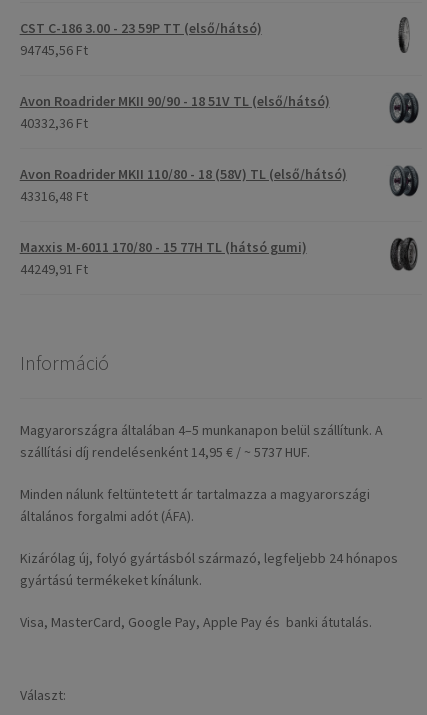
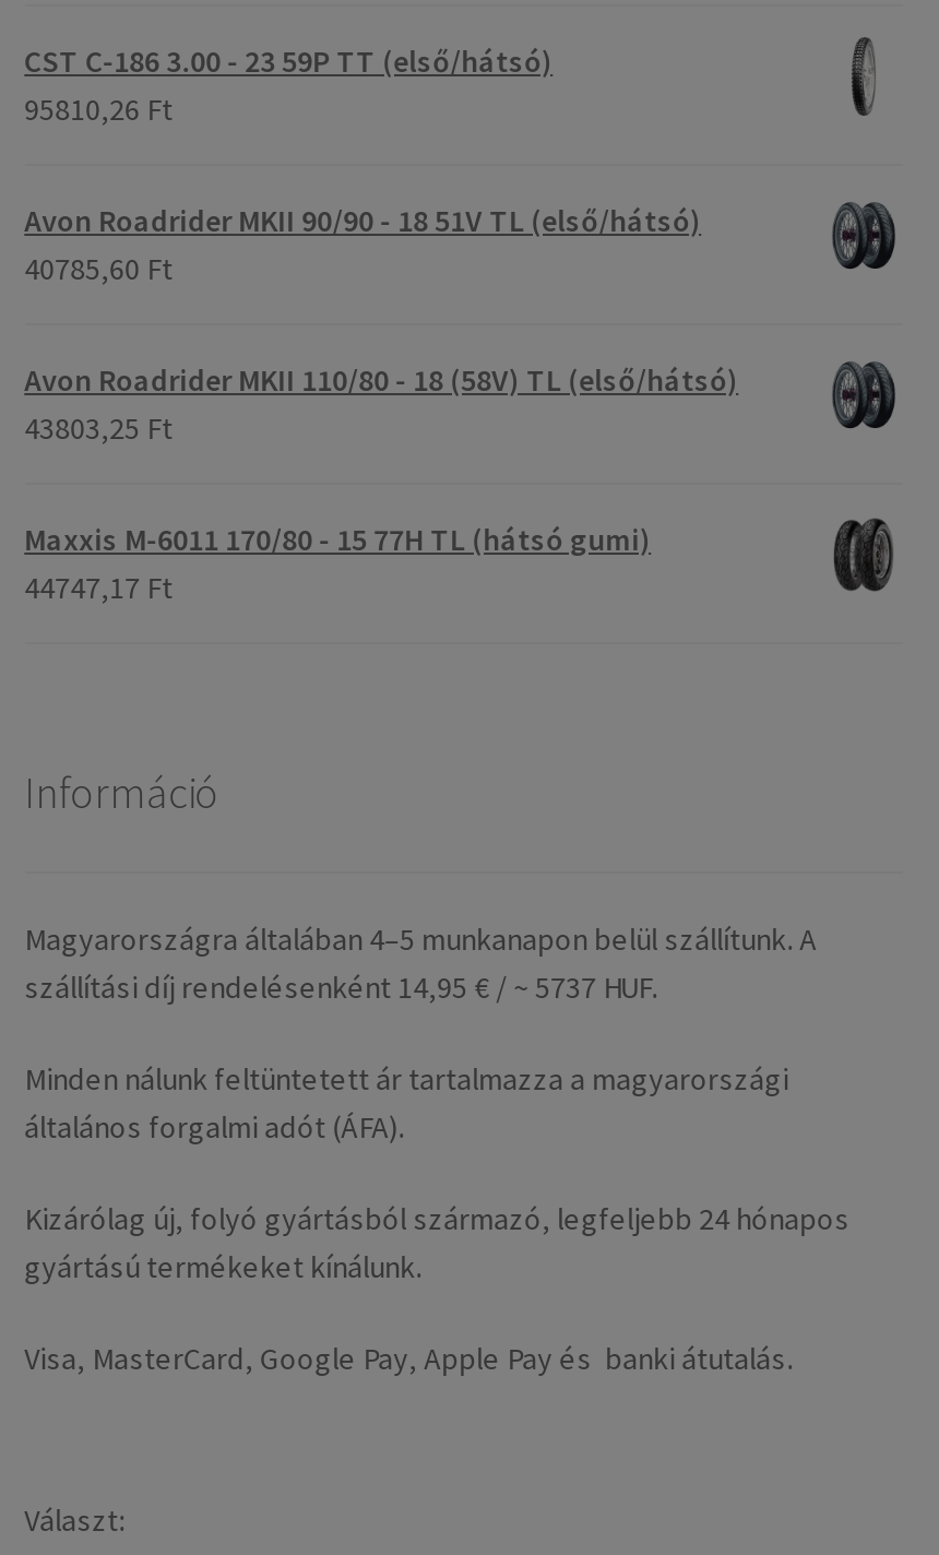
[20,41,88,59] 94745,56 Ft -> [24,89,173,128] 95810,26 Ft
[20,114,88,132] 40332,36 Ft -> [24,248,173,287] 40785,60 Ft
[20,187,88,205] 43316,48 Ft -> [24,408,173,447] 43803,25 Ft
[20,260,88,278] 44249,91 Ft -> [24,567,173,606] 44747,17 Ft

